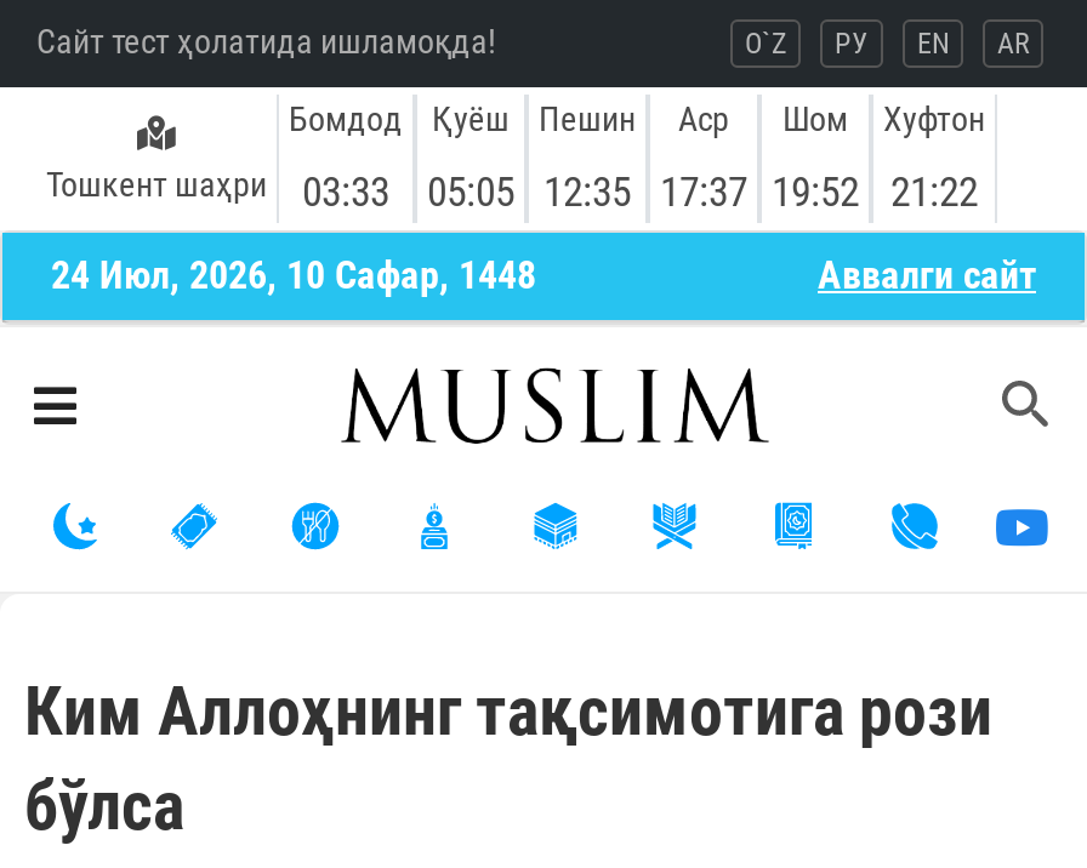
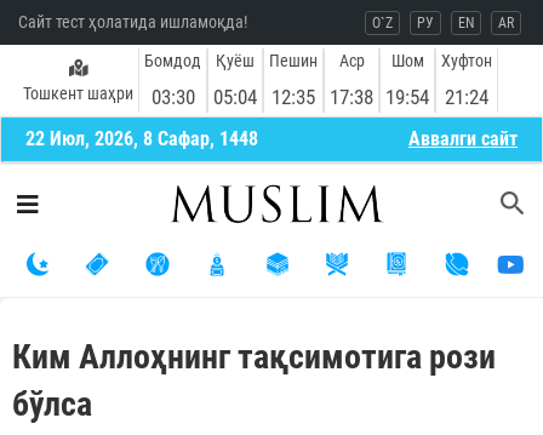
[302,167,389,216] 03:33 -> [151,85,195,109] 03:30
[427,167,514,216] 05:05 -> [213,85,257,109] 05:04
[660,167,747,216] 17:37 -> [330,85,373,109] 17:38
[772,167,859,216] 19:52 -> [385,85,429,109] 19:54
[890,167,978,216] 21:22 -> [445,85,488,109] 21:24
[51,252,536,298] 24 Июл, 2026, 10 Сафар, 1448 -> [25,127,258,150] 22 Июл, 2026, 8 Сафар, 1448

